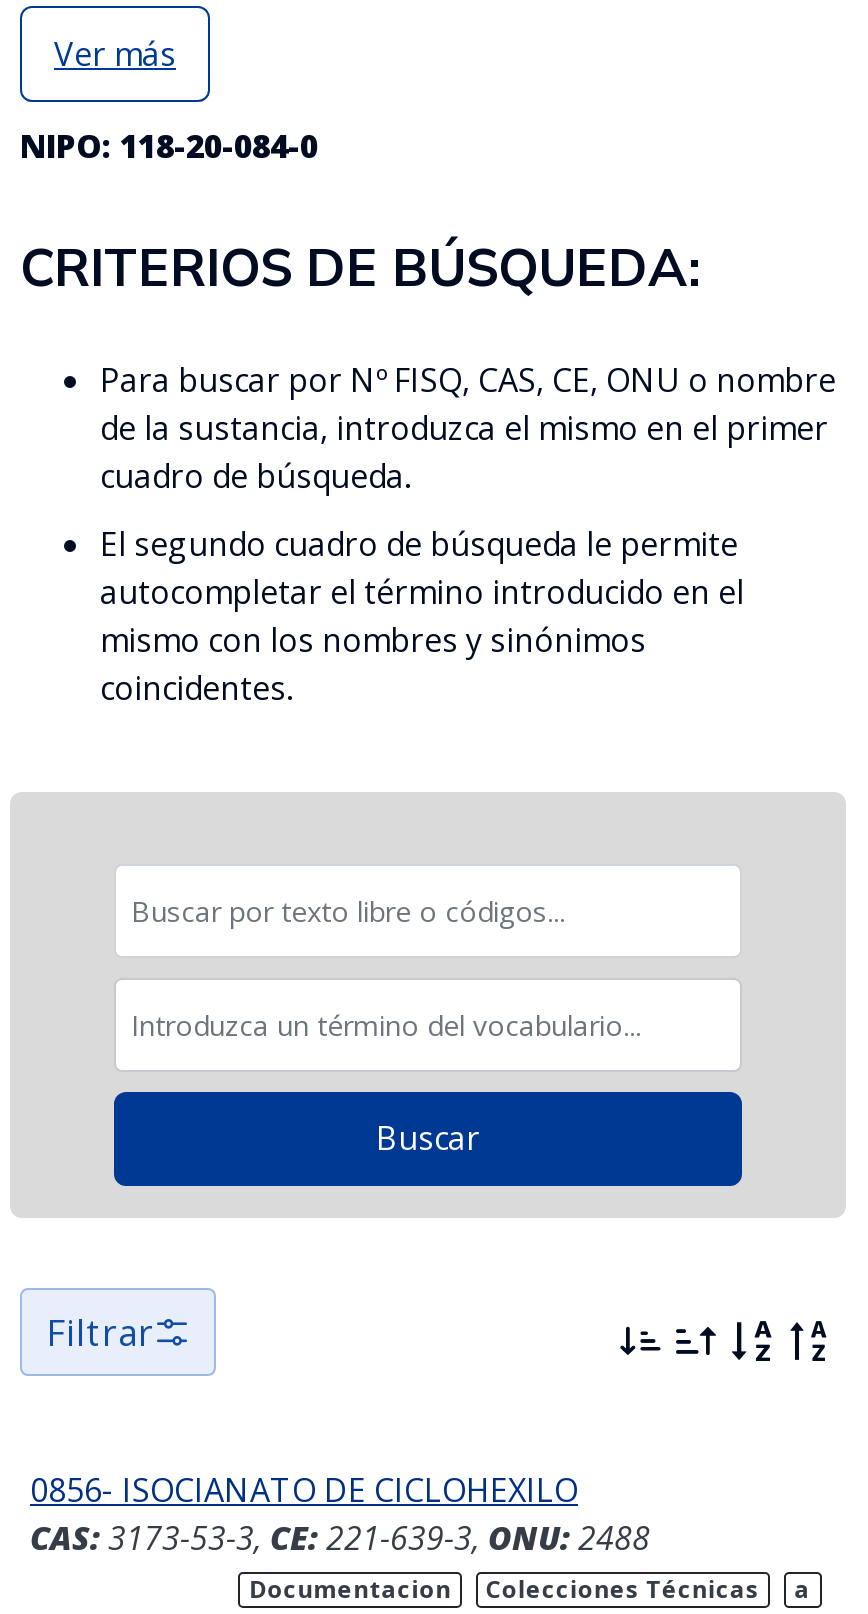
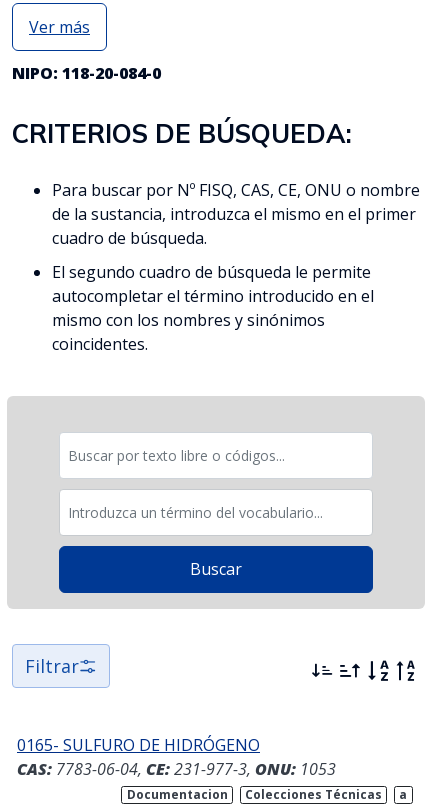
[30,1467,578,1511] 0856- ISOCIANATO DE CICLOHEXILO -> [17,734,260,756] 0165- SULFURO DE HIDRÓGENO
[30,1515,650,1559] CAS: 3173-53-3, CE: 221-639-3, ONU: 2488 -> [17,758,336,780] CAS: 7783-06-04, CE: 231-977-3, ONU: 1053

